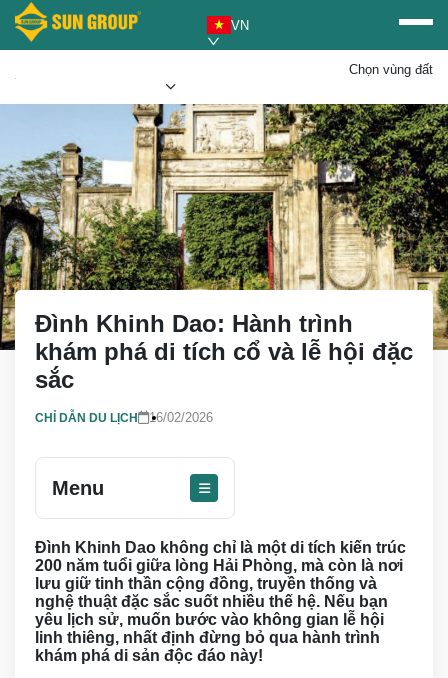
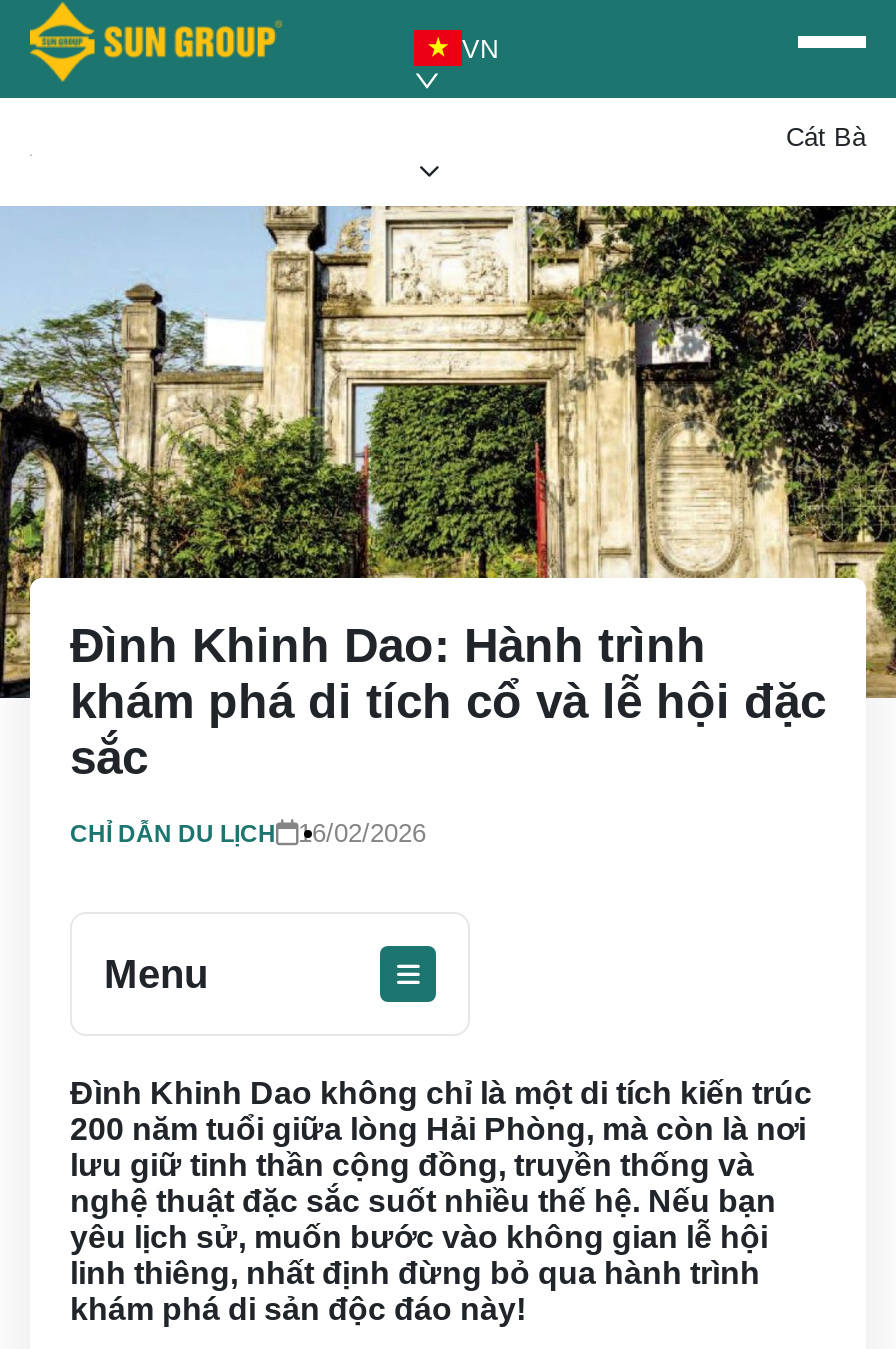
[349,62,433,77] Chọn vùng đất -> [786,122,866,152] Cát Bà

